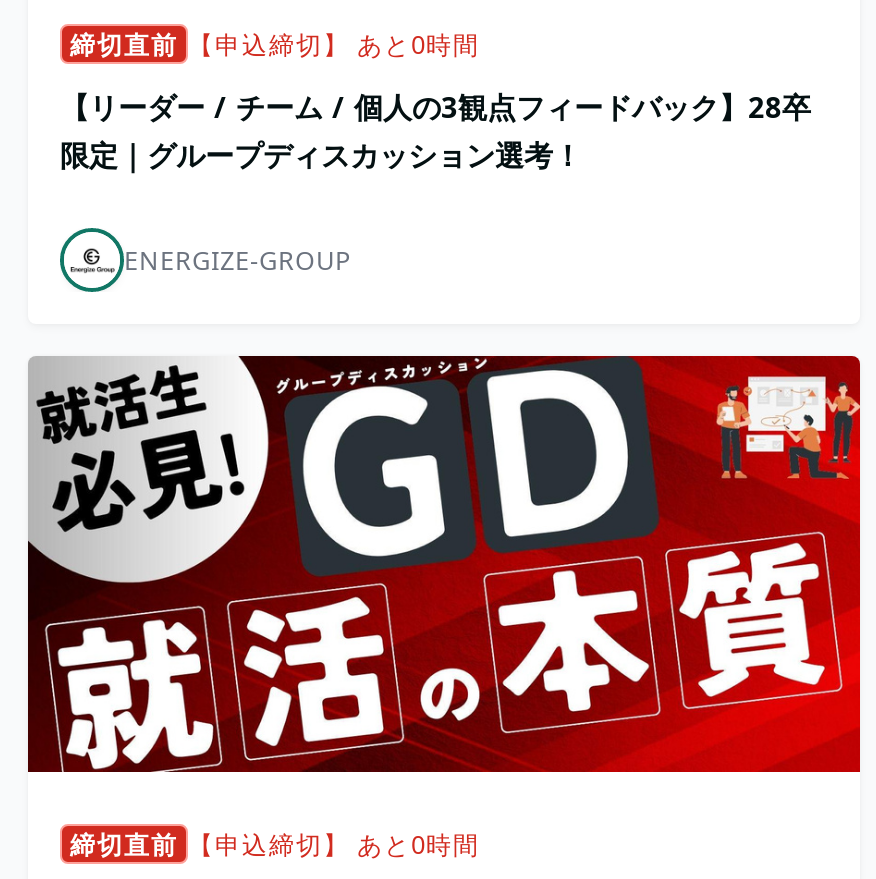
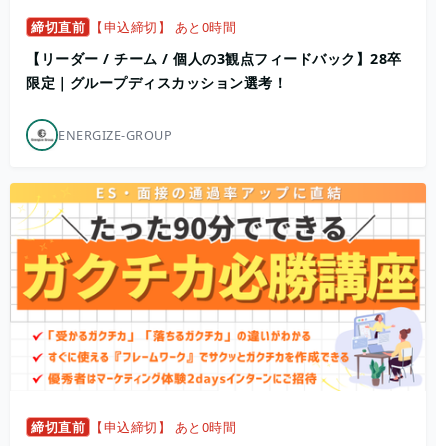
[26,354,862,774] [image] -> [9,182,427,391] [image]

